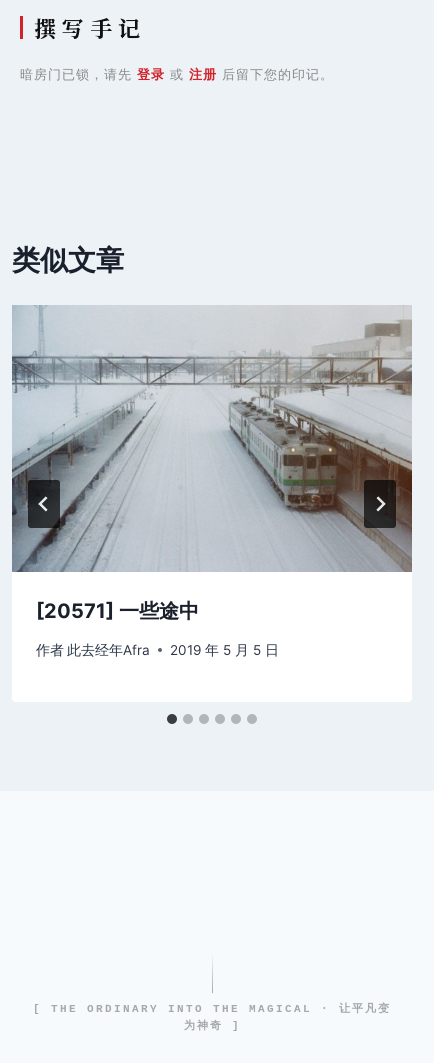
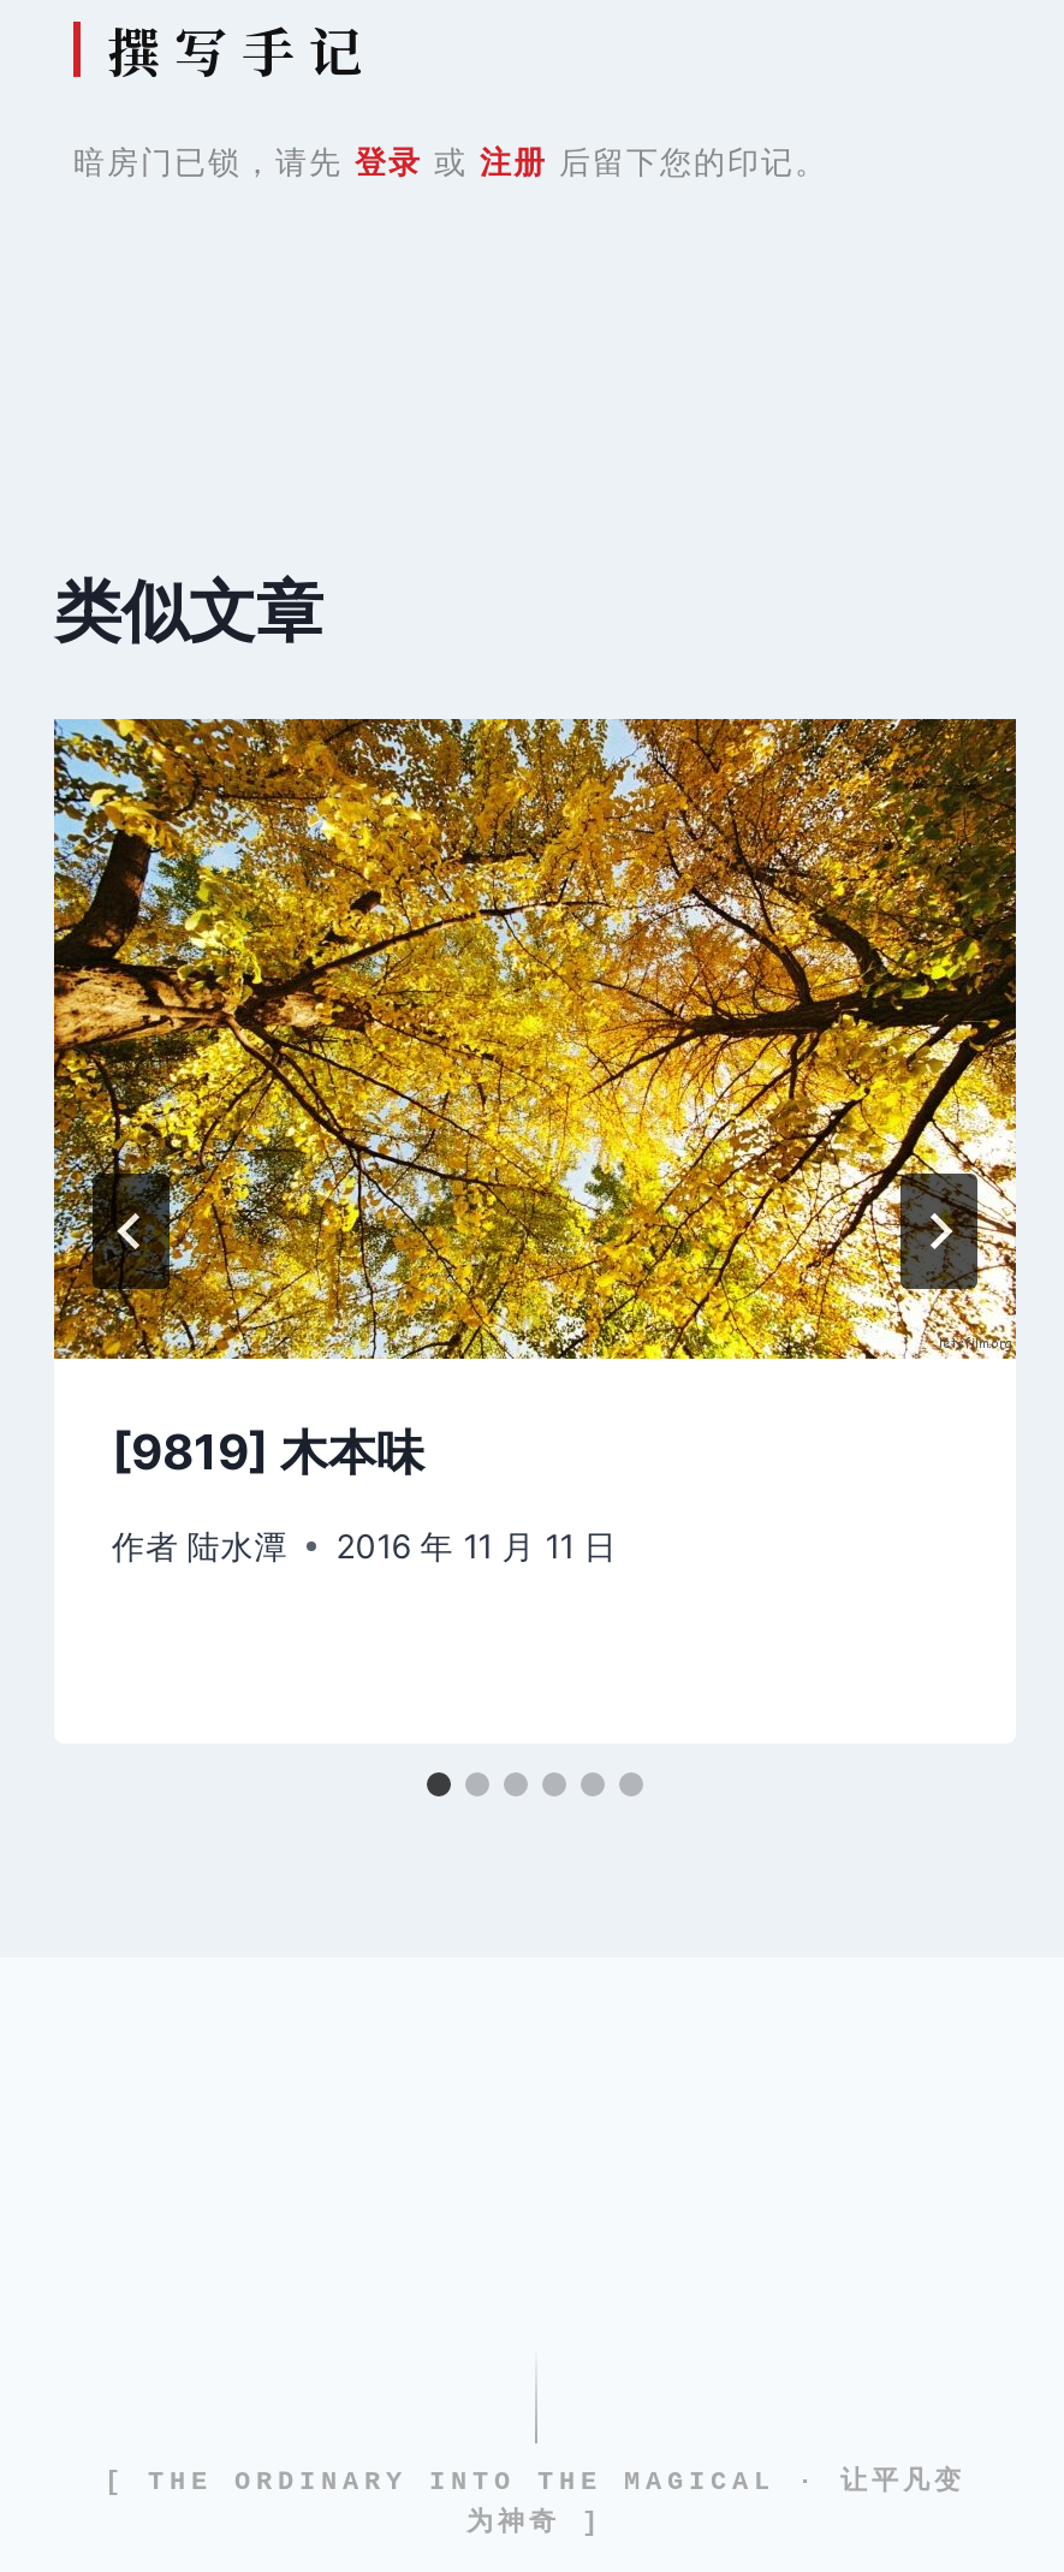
[11,305,413,623] [image] | [20571] 一些途中 -> [52,717,1018,1482] [image] | [9819] 木本味
[36,642,279,658] 作者 此去经年Afra | 2019 年 5 月 5 日 -> [112,1527,617,1565] 作者 陆水潭 | 2016 年 11 月 11 日

